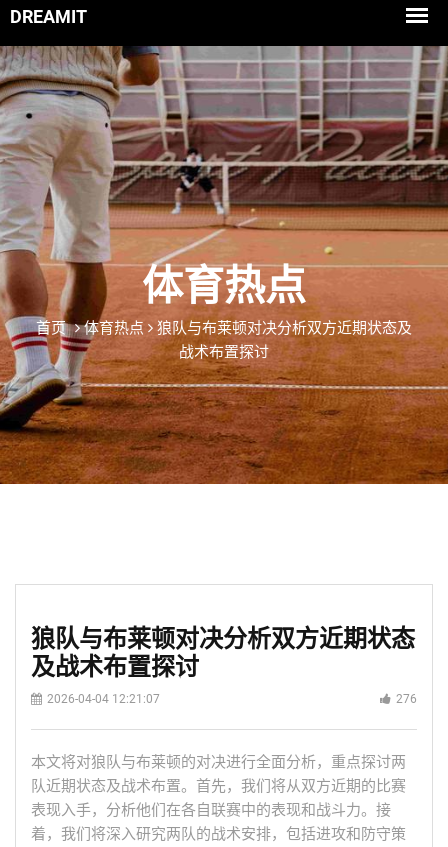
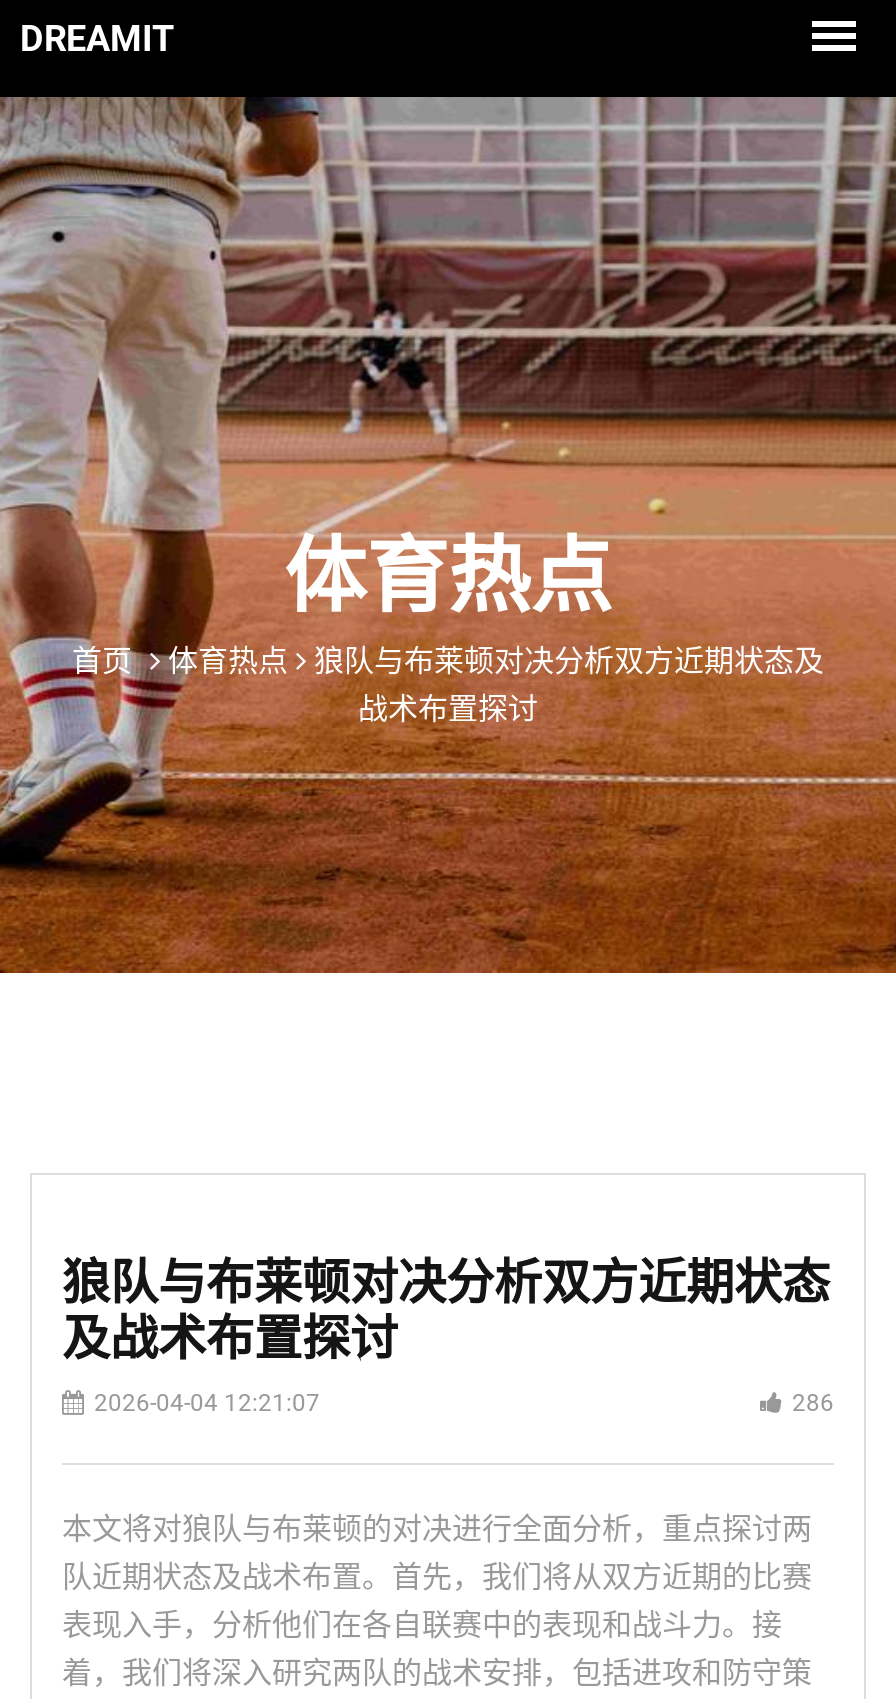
[396,692,417,706] 276 -> [792,1389,834,1417] 286

